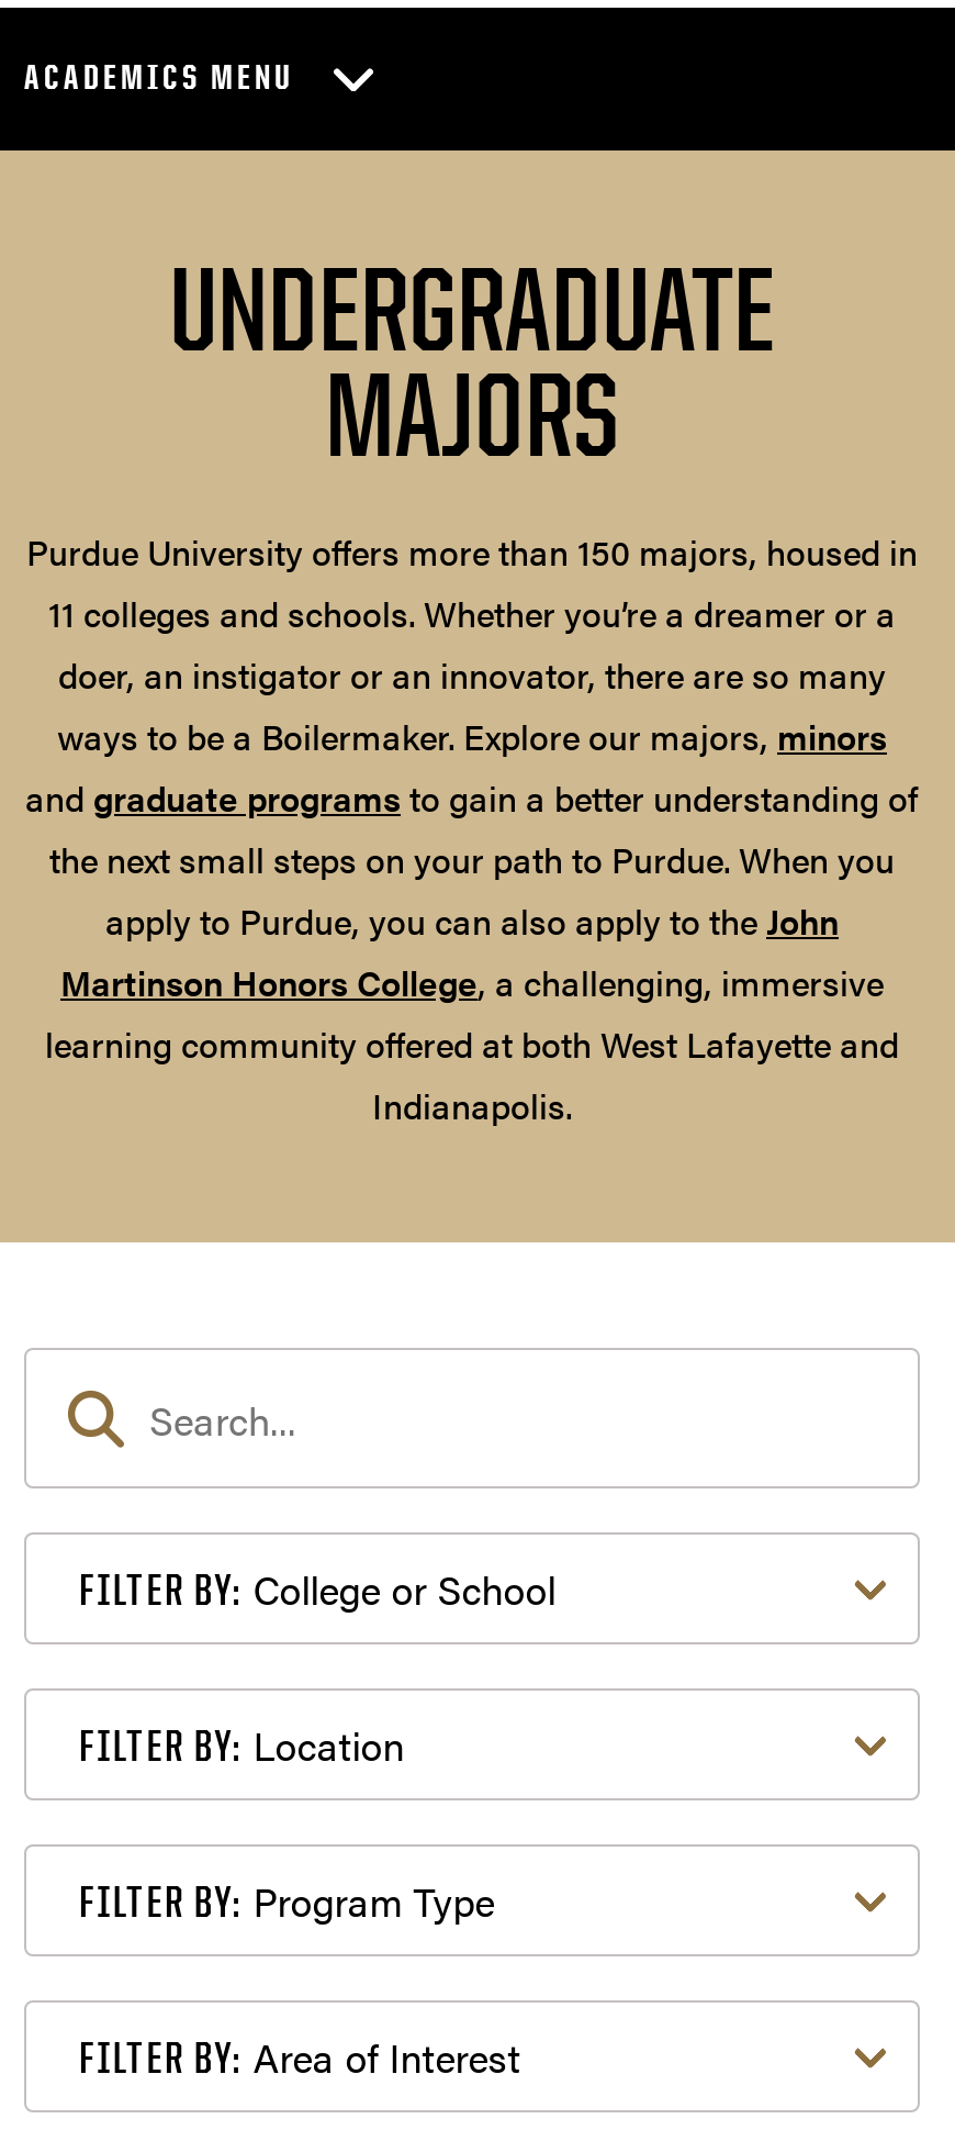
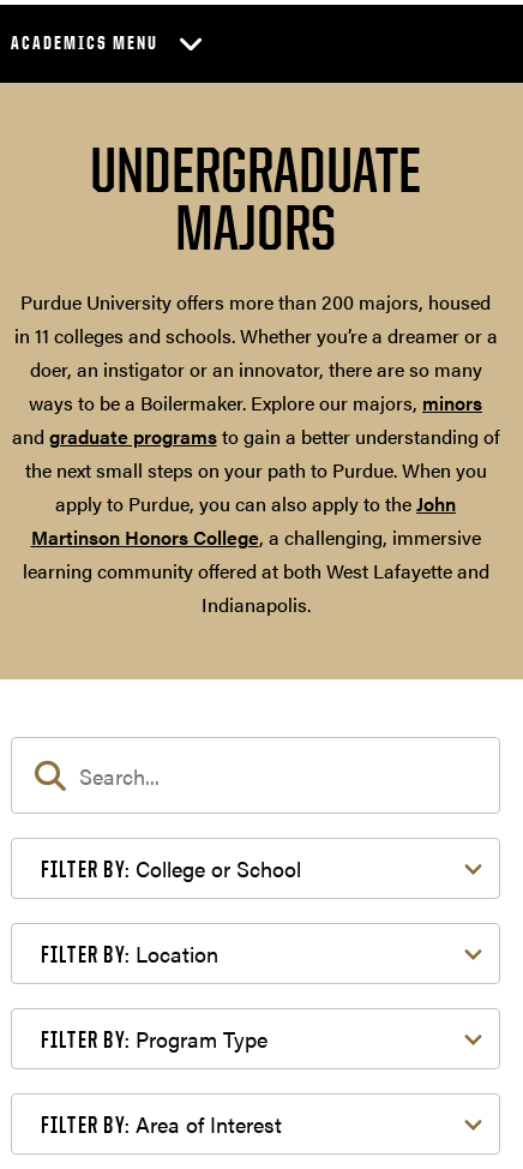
[26,527,918,639] Purdue University offers more than 150 majors, housed in | 11 colleges and schools. Whether you’re a dreamer or a -> [14,288,497,349] Purdue University offers more than 200 majors, housed | in 11 colleges and schools. Whether you’re a dreamer or a

